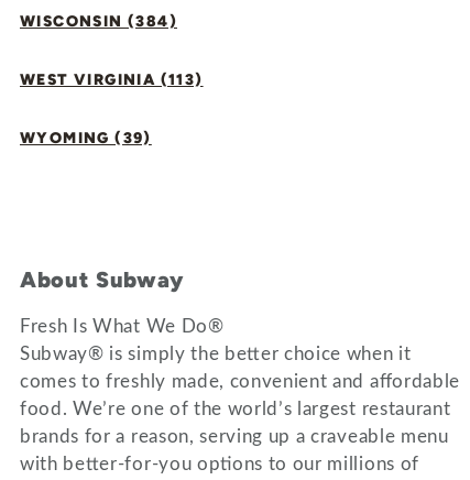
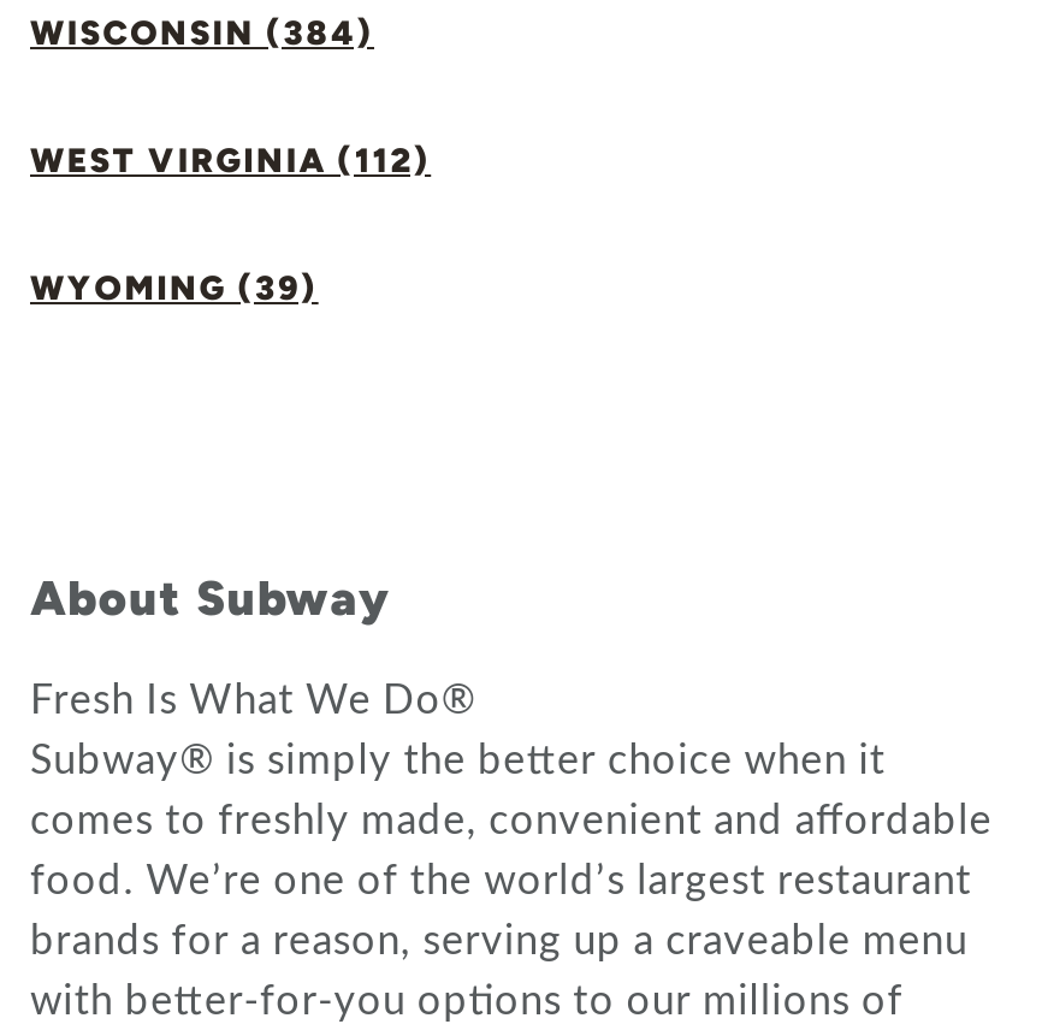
[20,70,203,89] WEST VIRGINIA (113) -> [30,141,431,182] WEST VIRGINIA (112)

